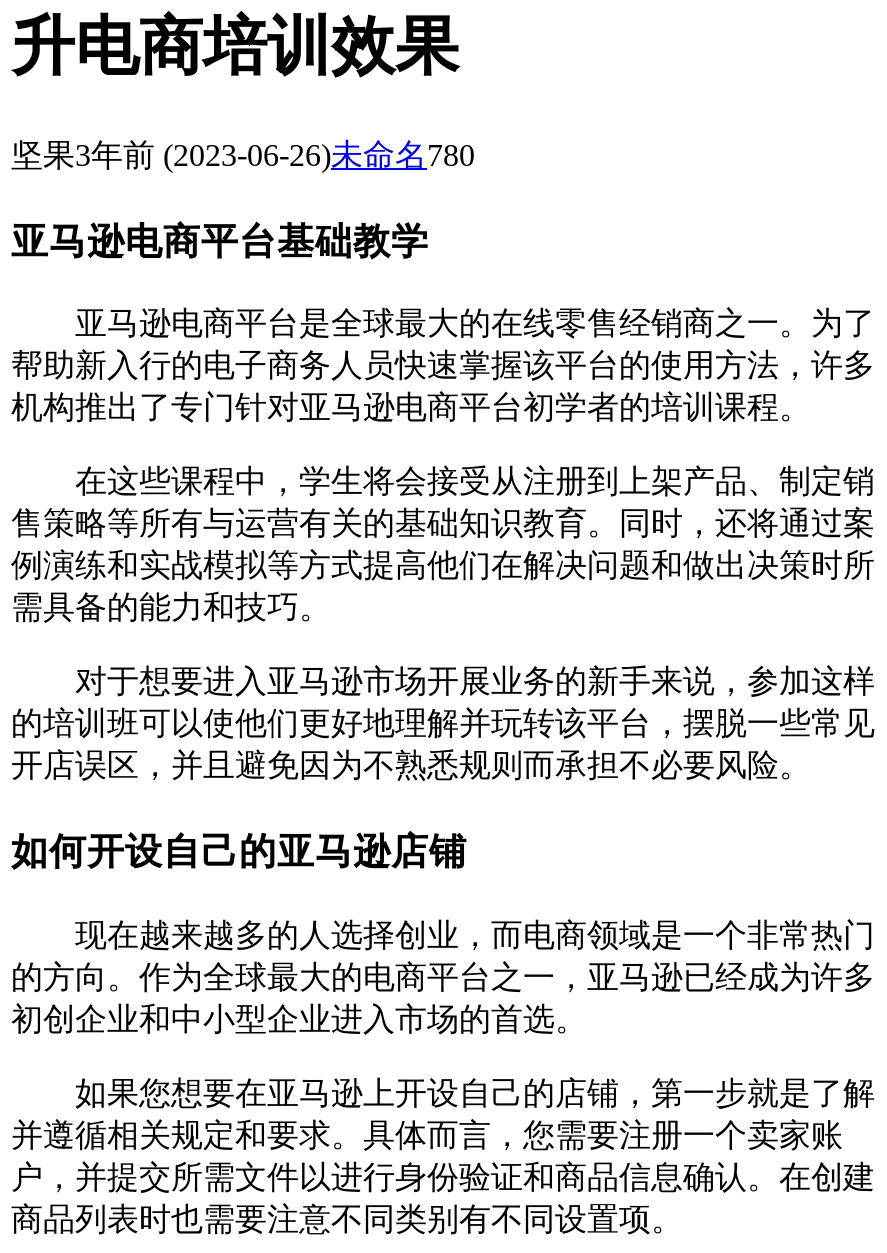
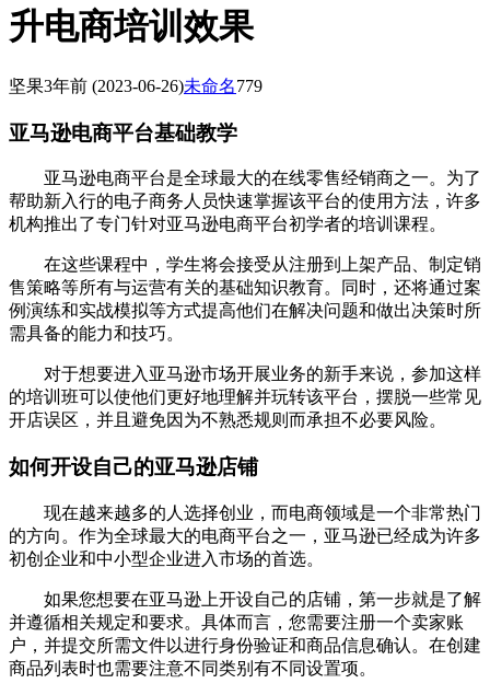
[11,138,475,172] 坚果3年前(2023-06-26)未命名780 -> [9,77,262,95] 坚果3年前(2023-06-26)未命名779

